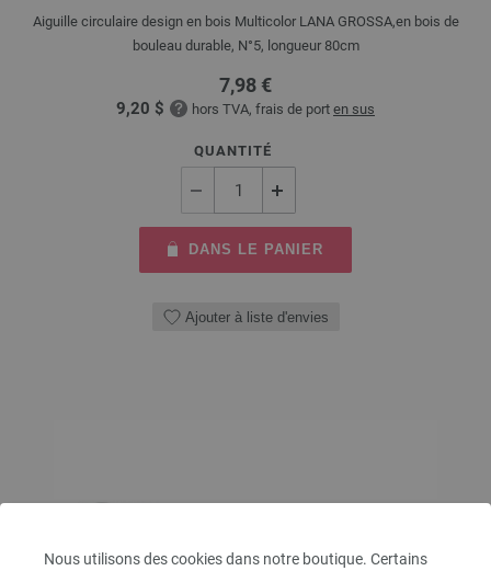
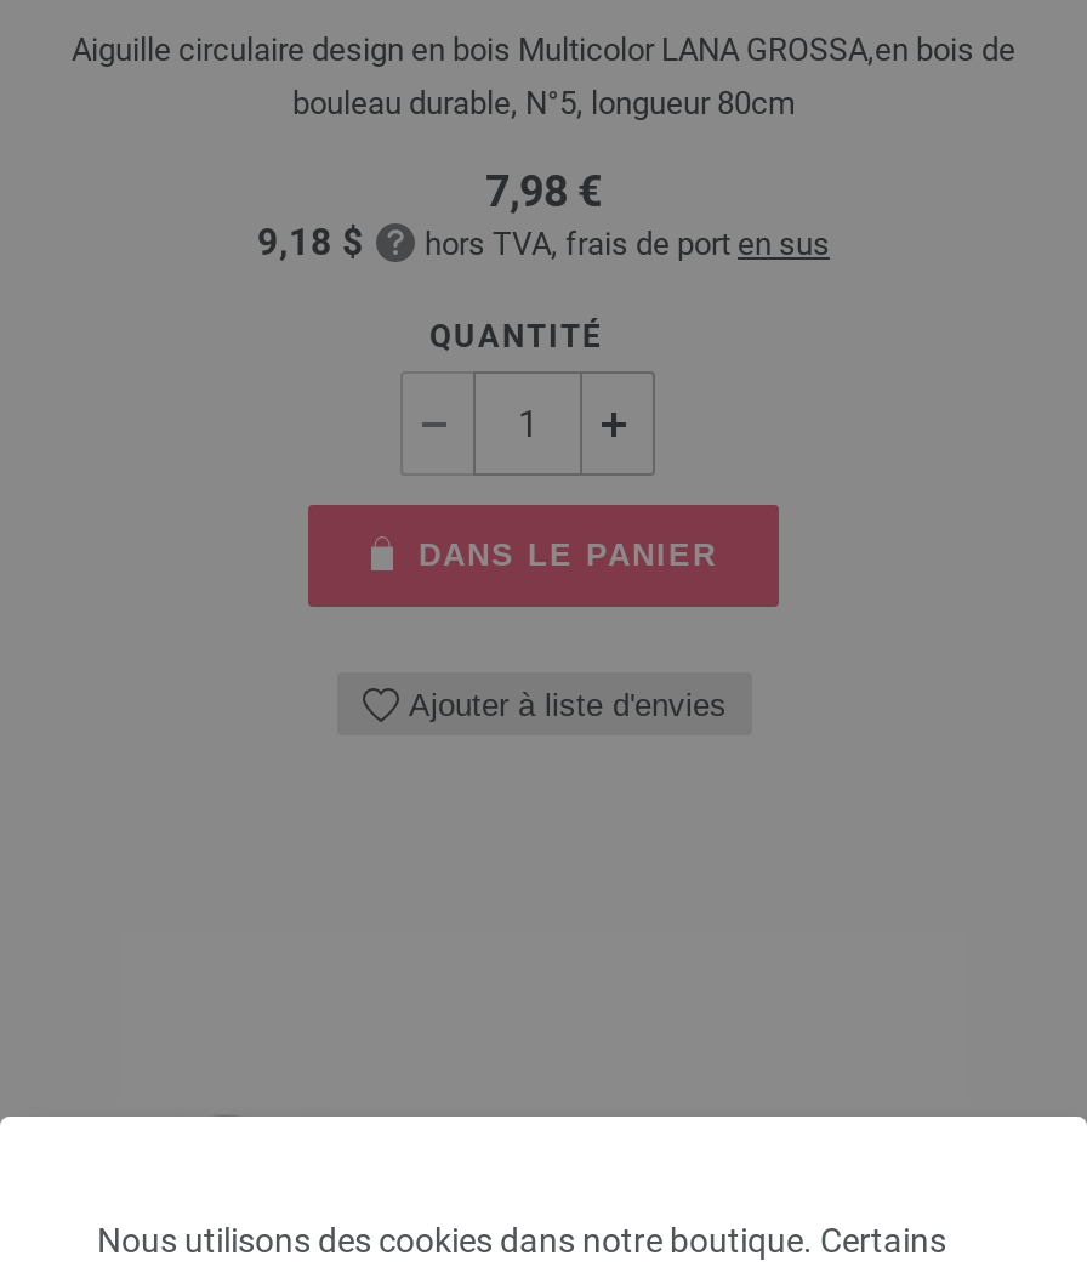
[116,99,375,118] 9,20 $ hors TVA, frais de port en sus -> [257,221,830,265] 9,18 $ hors TVA, frais de port en sus

